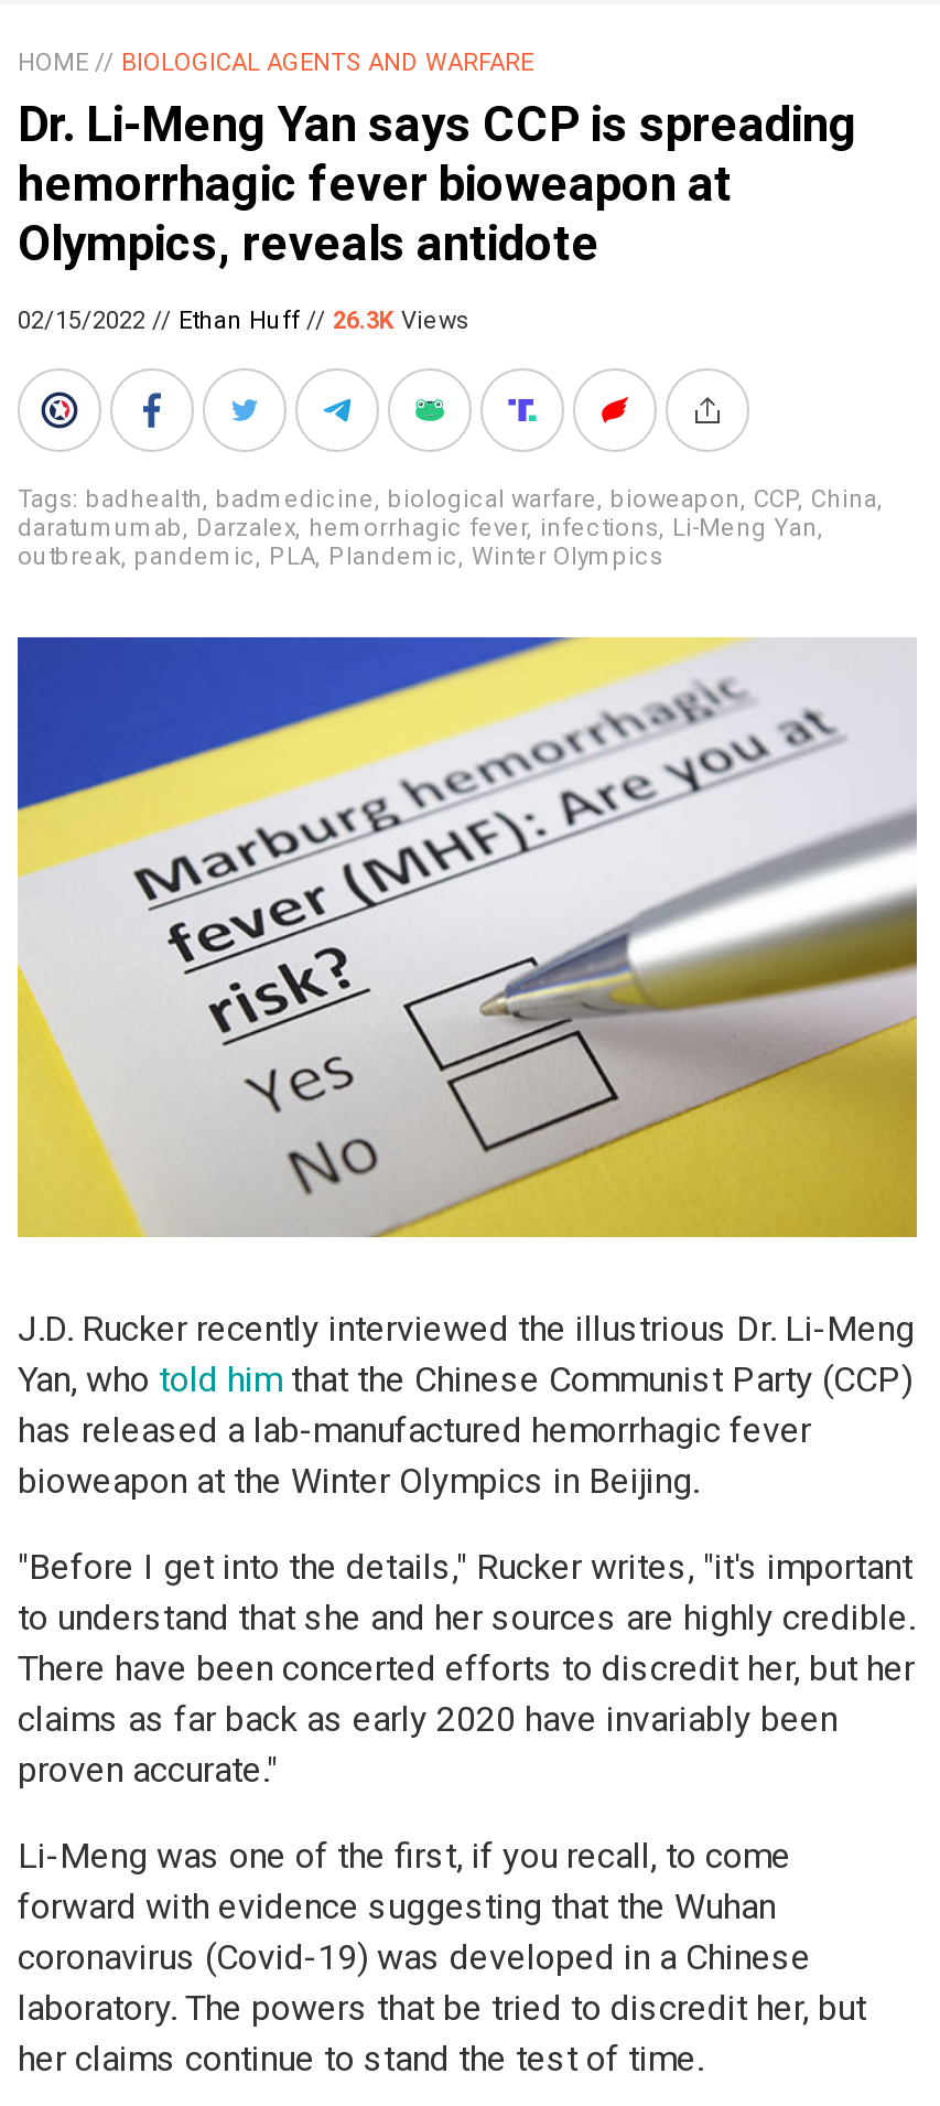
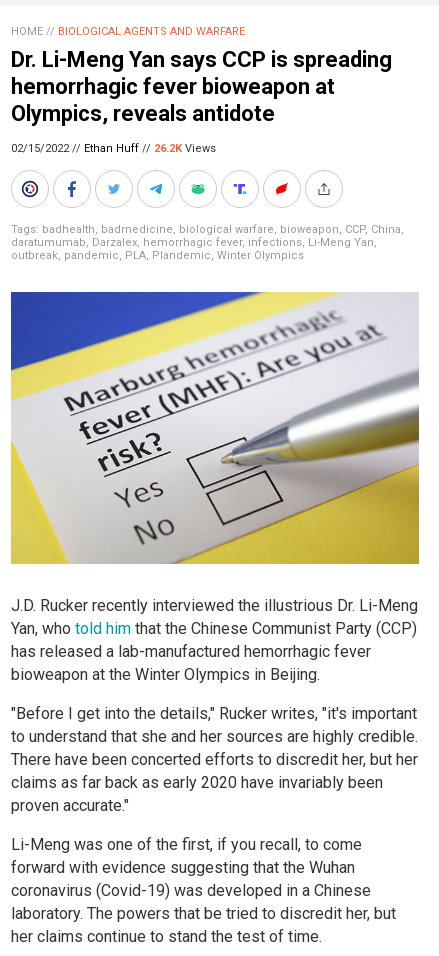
[18,307,469,335] 02/15/2022 // Ethan Huff // 26.3K Views -> [11,142,216,155] 02/15/2022 // Ethan Huff // 26.2K Views

